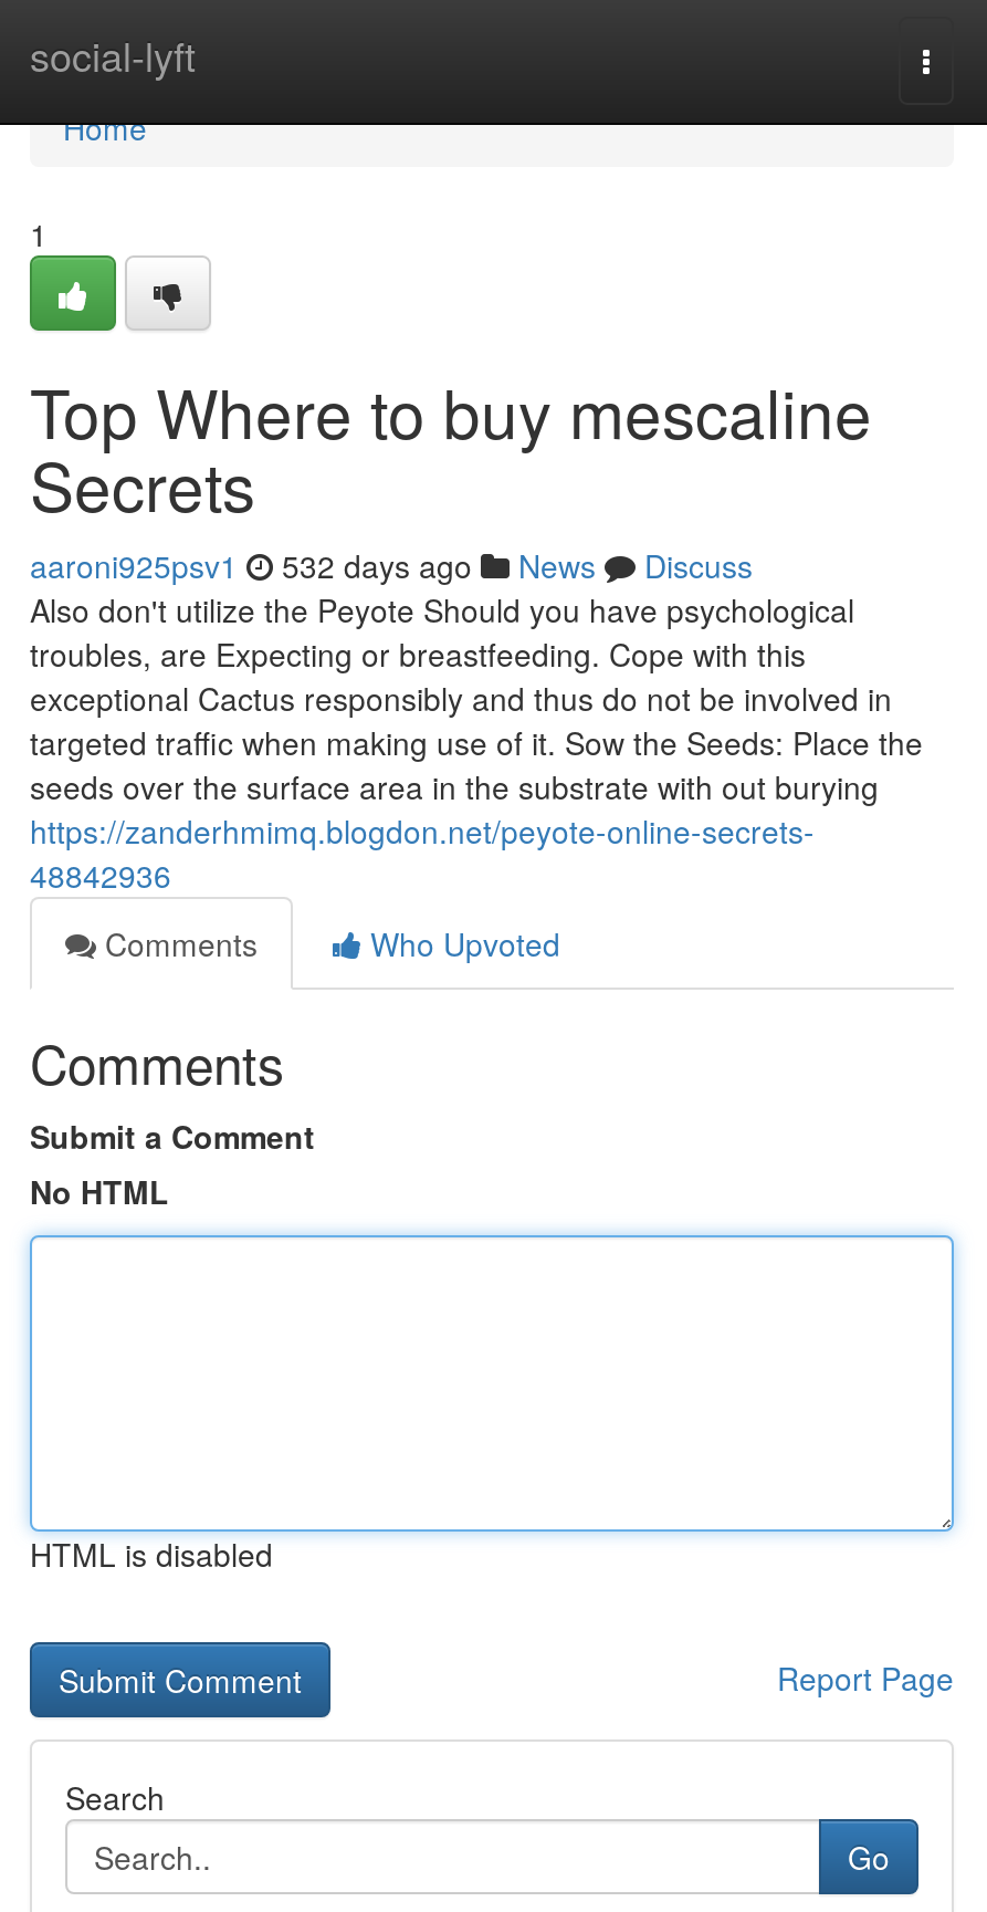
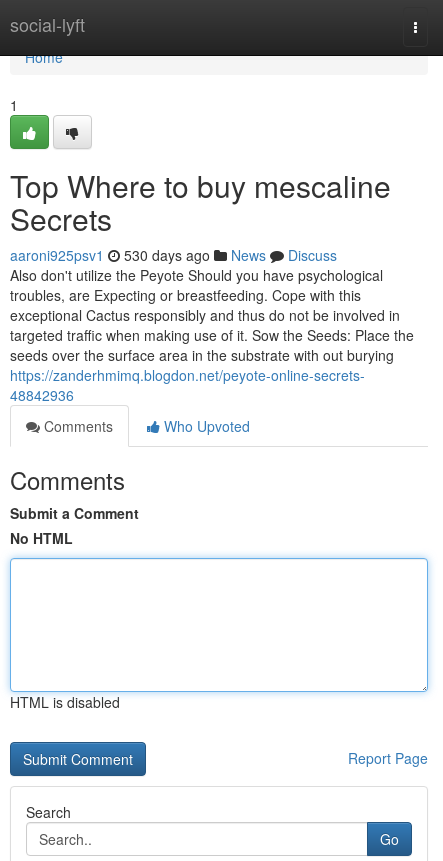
[30,543,753,587] aaroni925psv1 532 days ago News Discuss -> [10,245,337,265] aaroni925psv1 530 days ago News Discuss

